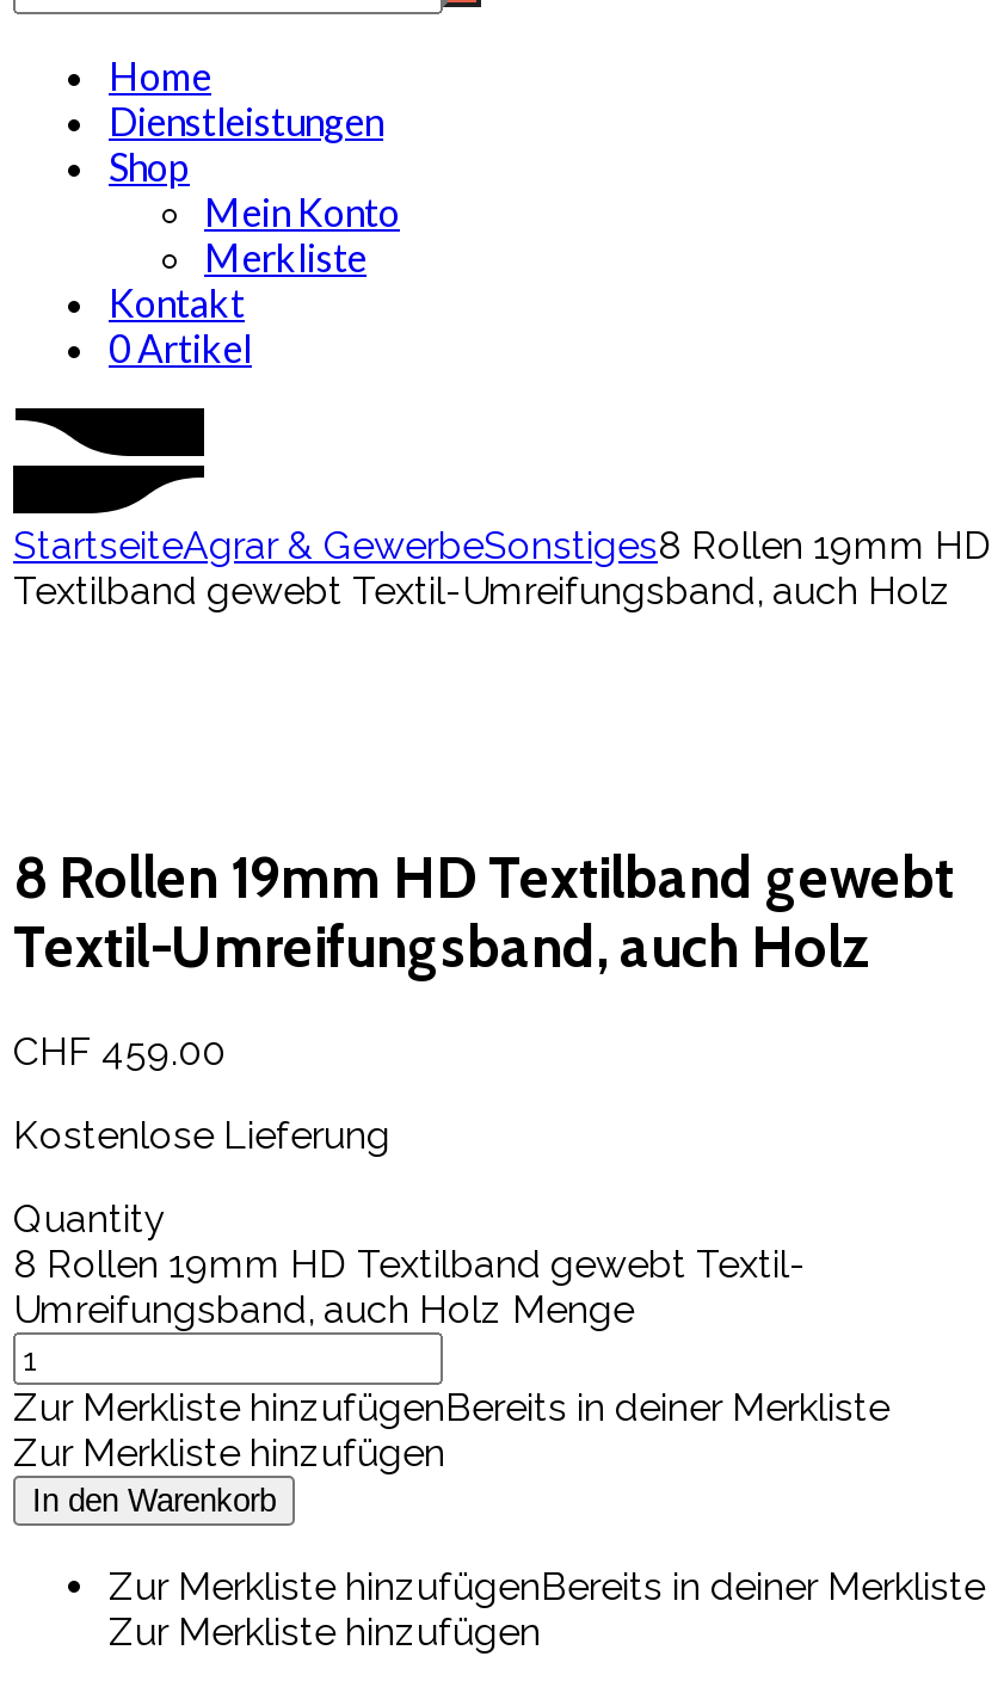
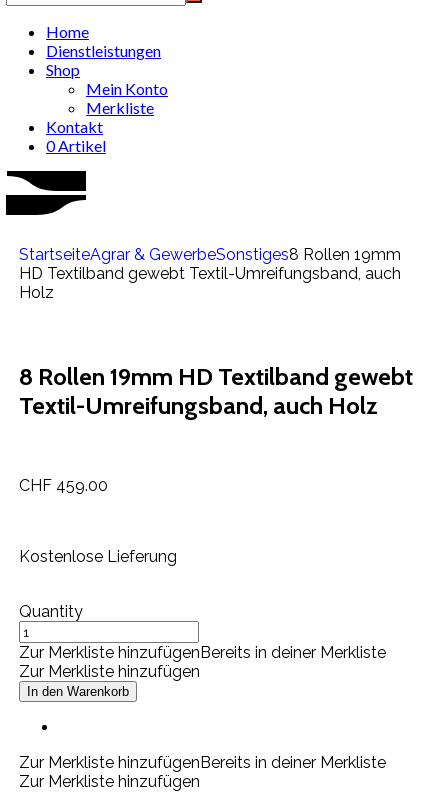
[13,1241,806,1332] 8 Rollen 19mm HD Textilband gewebt Textil- | Umreifungsband, auch Holz Menge -> none

